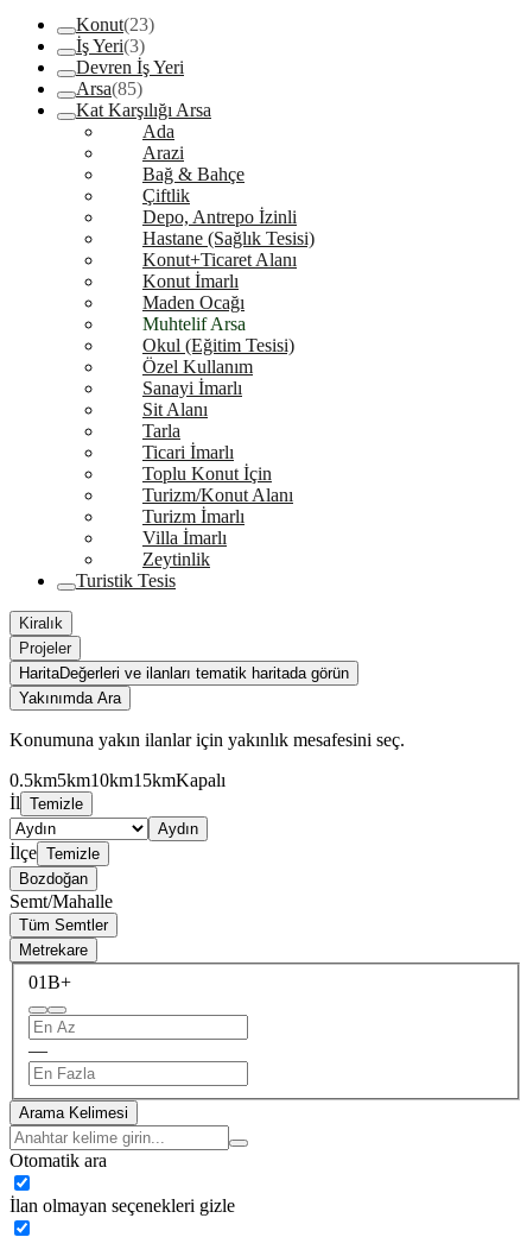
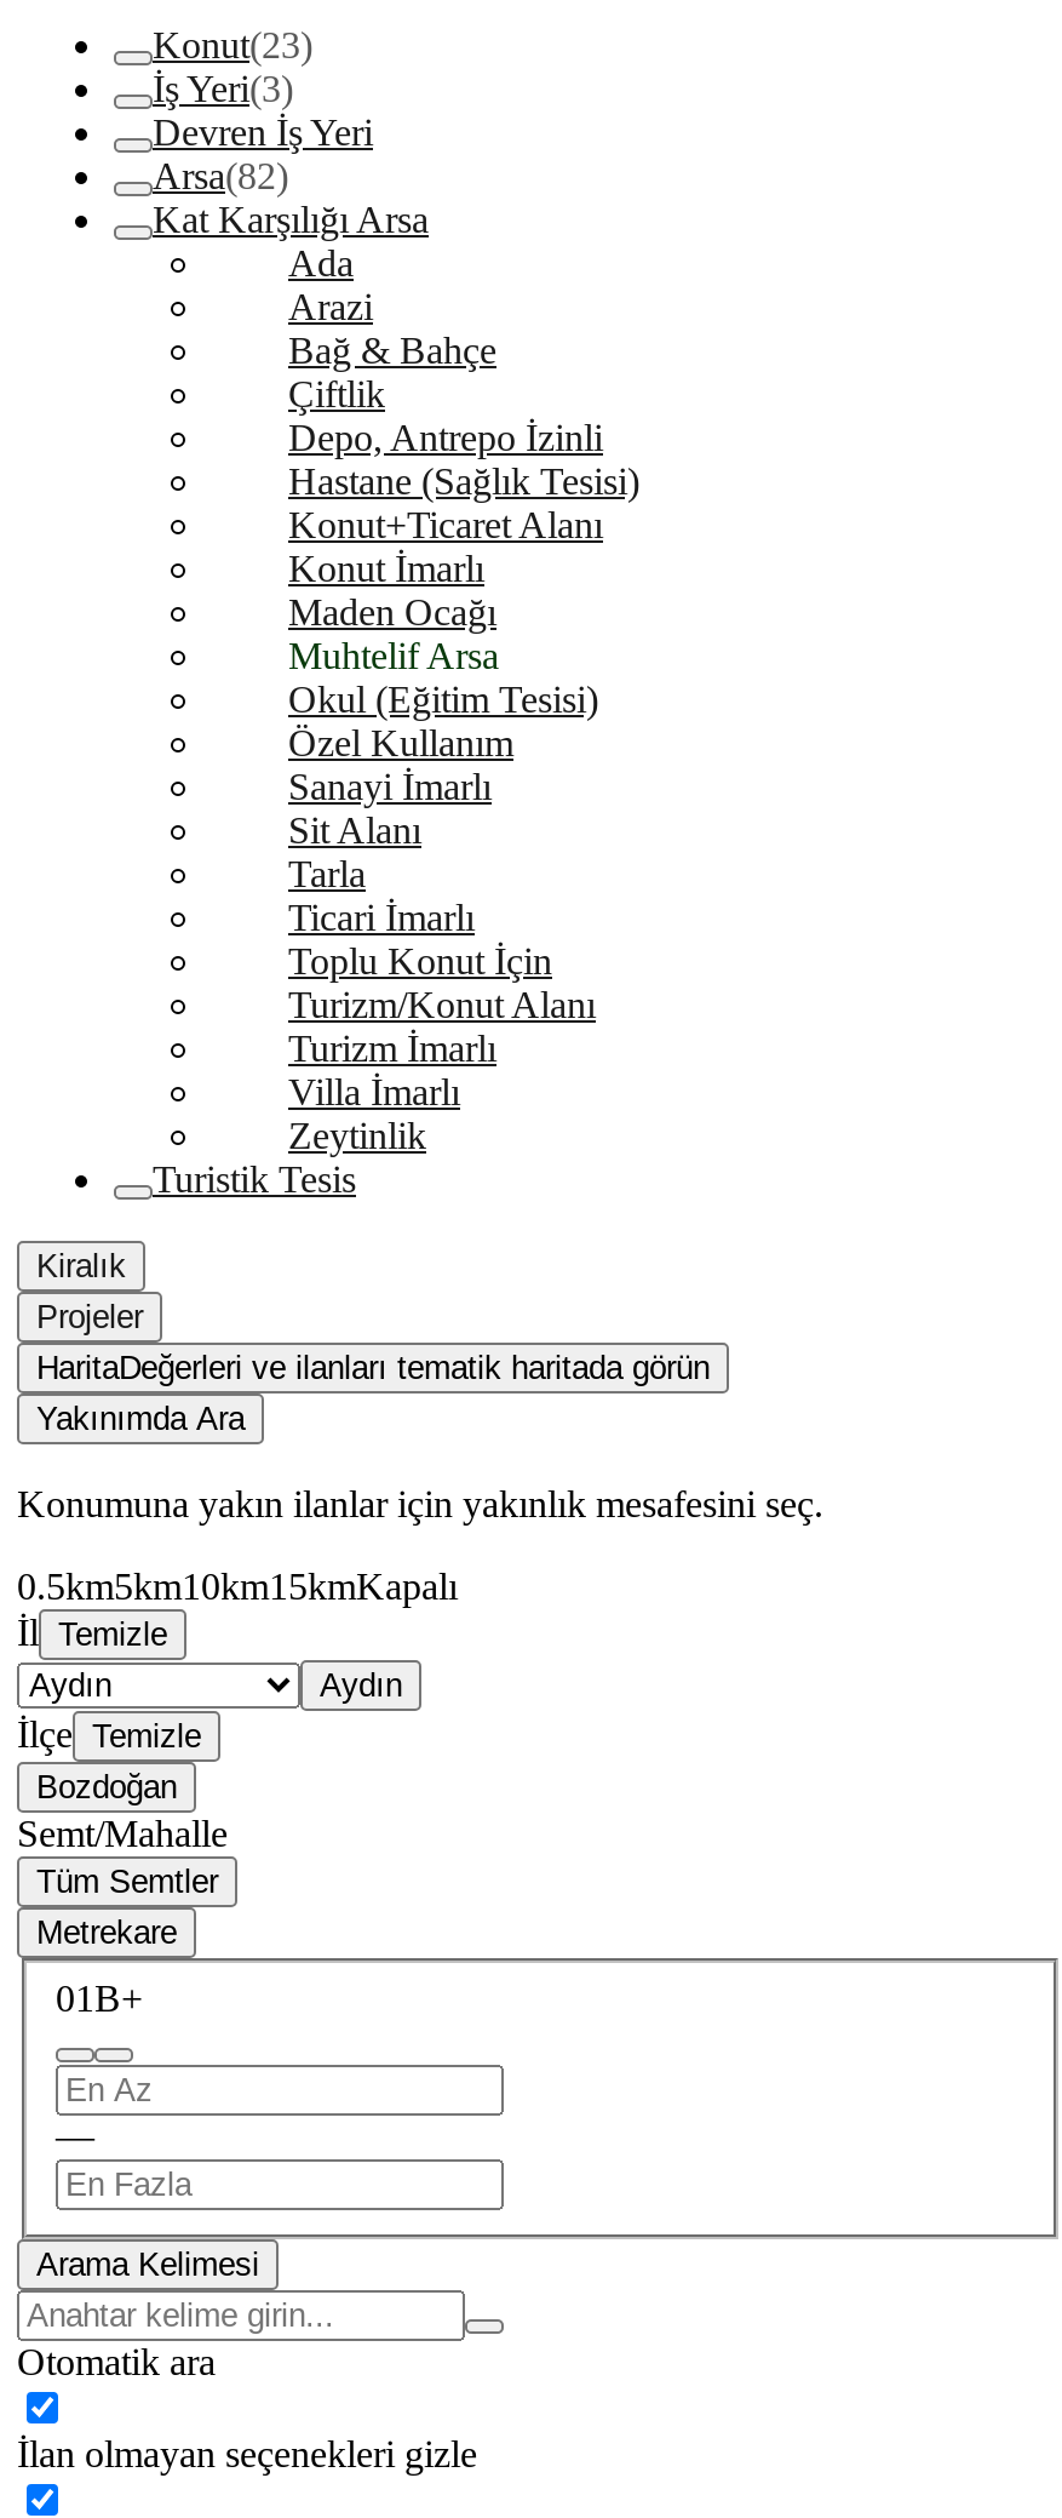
[76,78,142,99] Arsa(85) -> [153,155,288,196] Arsa(82)

